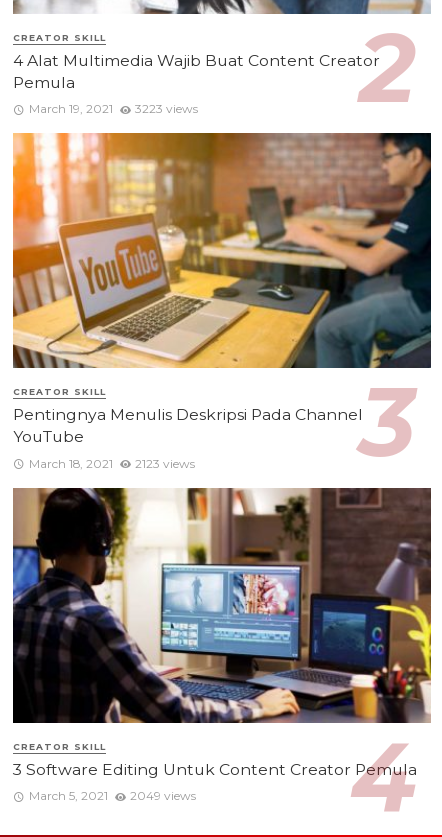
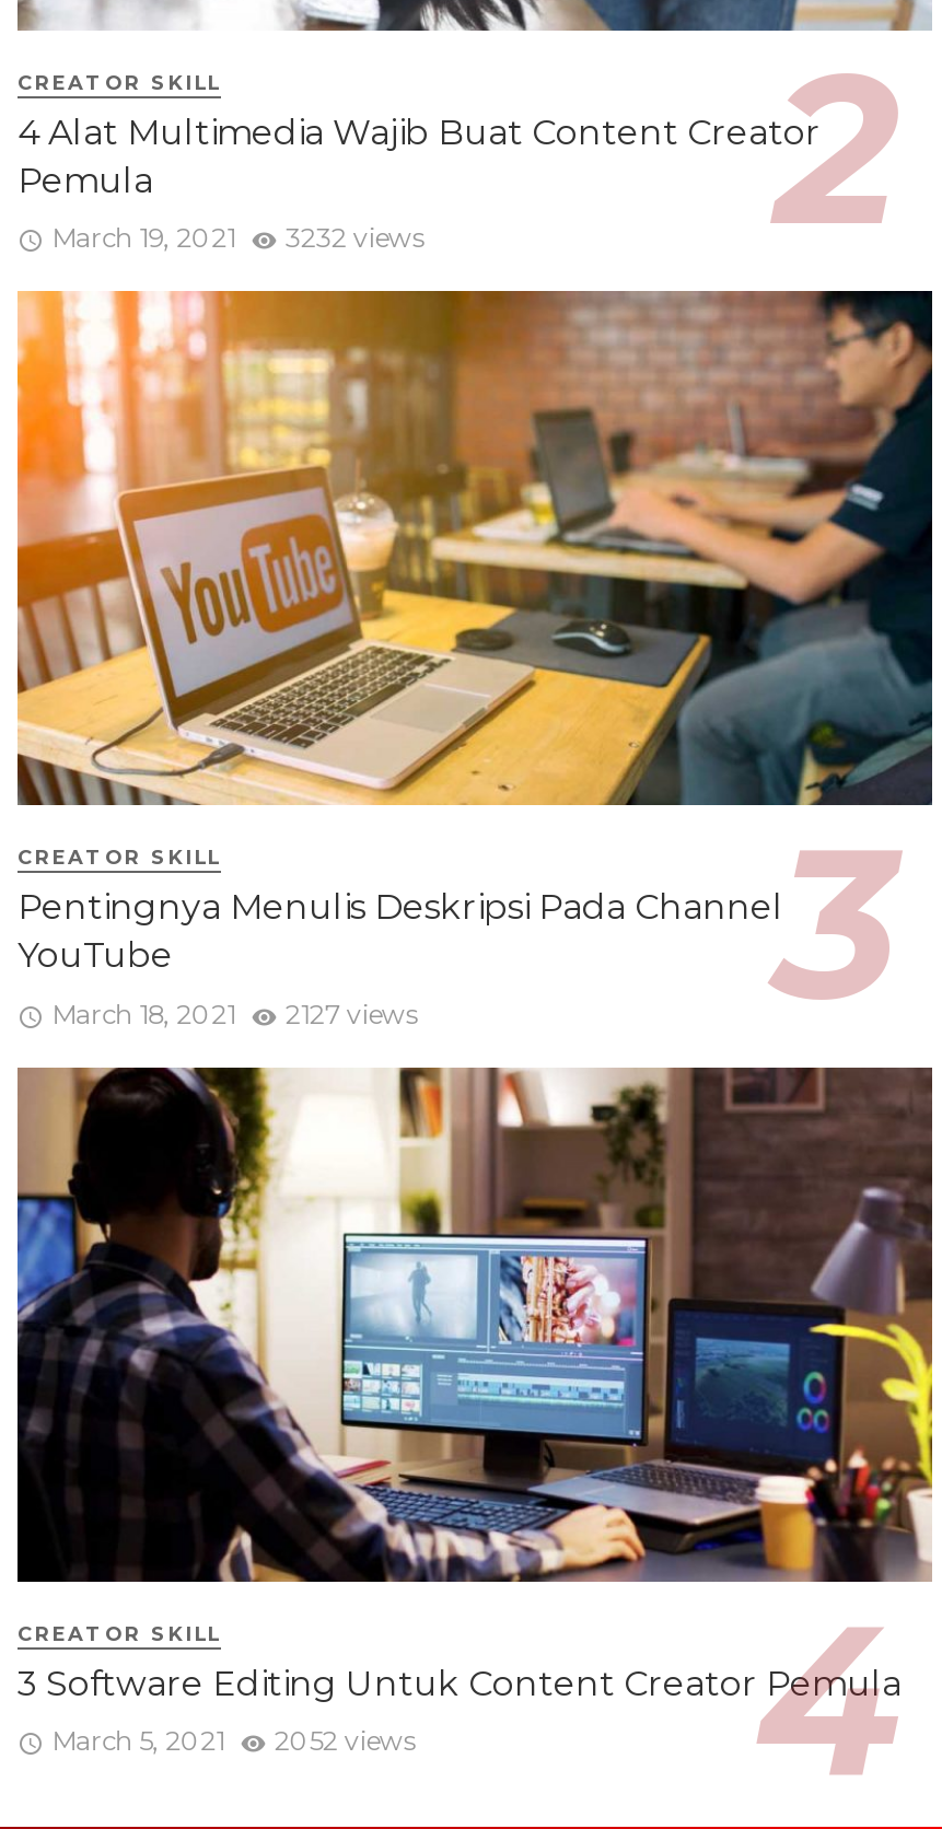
[29,101,198,116] March 19, 2021 3223 views -> [52,221,423,254] March 19, 2021 3232 views
[29,455,195,470] March 18, 2021 2123 views -> [52,997,417,1029] March 18, 2021 2127 views
[29,788,196,803] March 5, 2021 2049 views -> [52,1724,414,1757] March 5, 2021 2052 views

